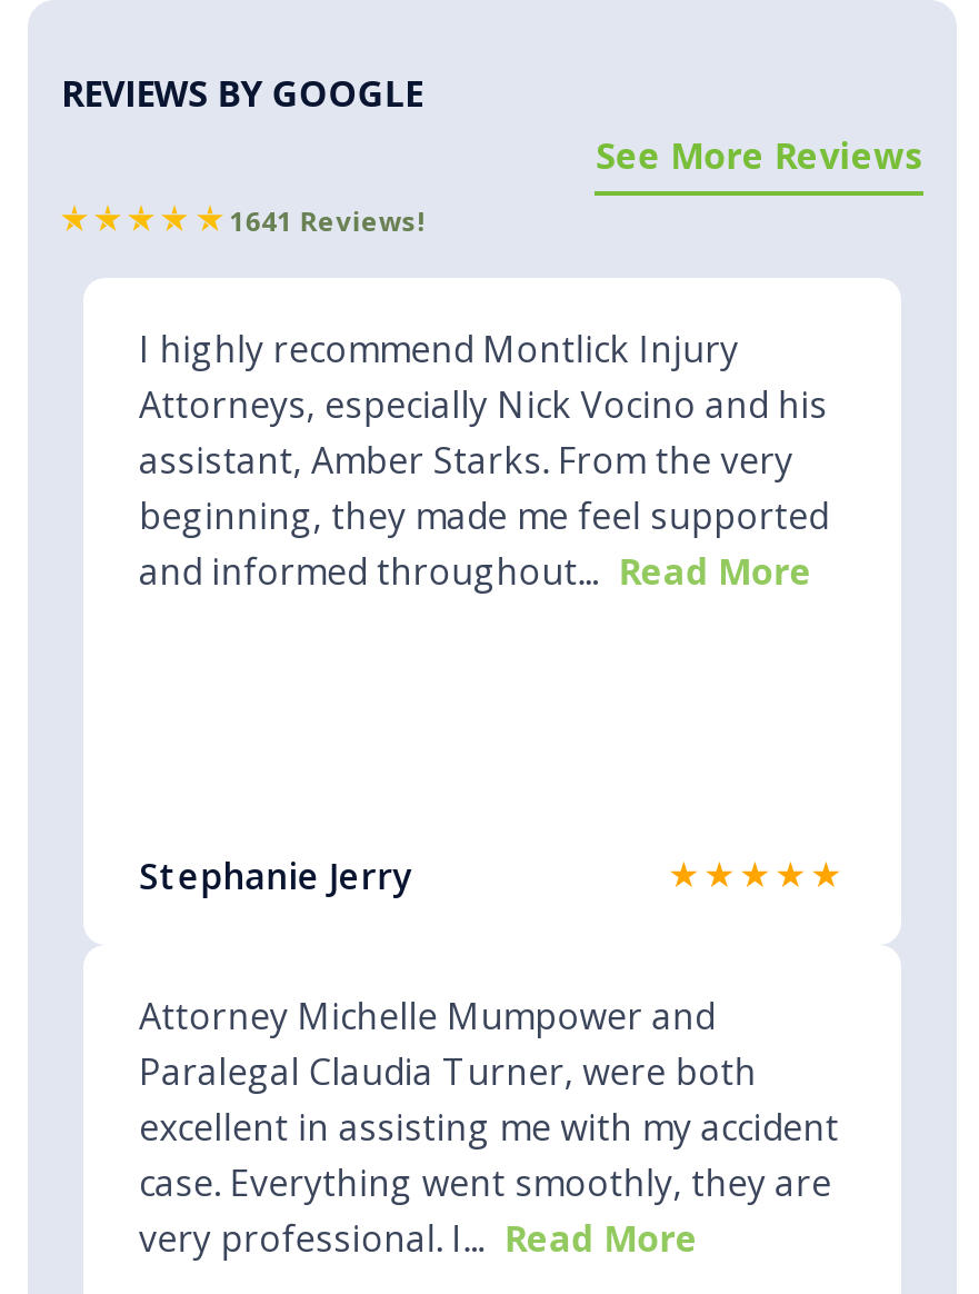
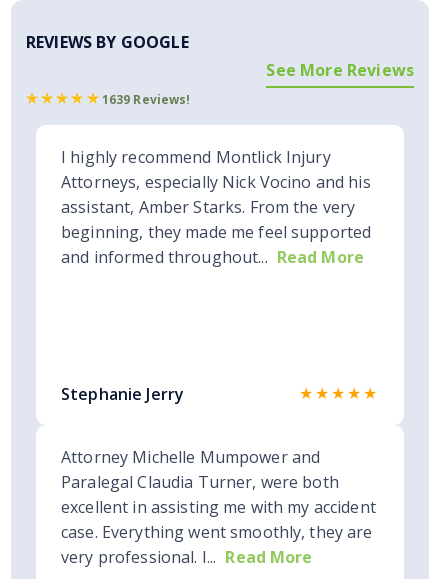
[229,203,427,240] 1641 Reviews! -> [102,91,190,108] 1639 Reviews!

